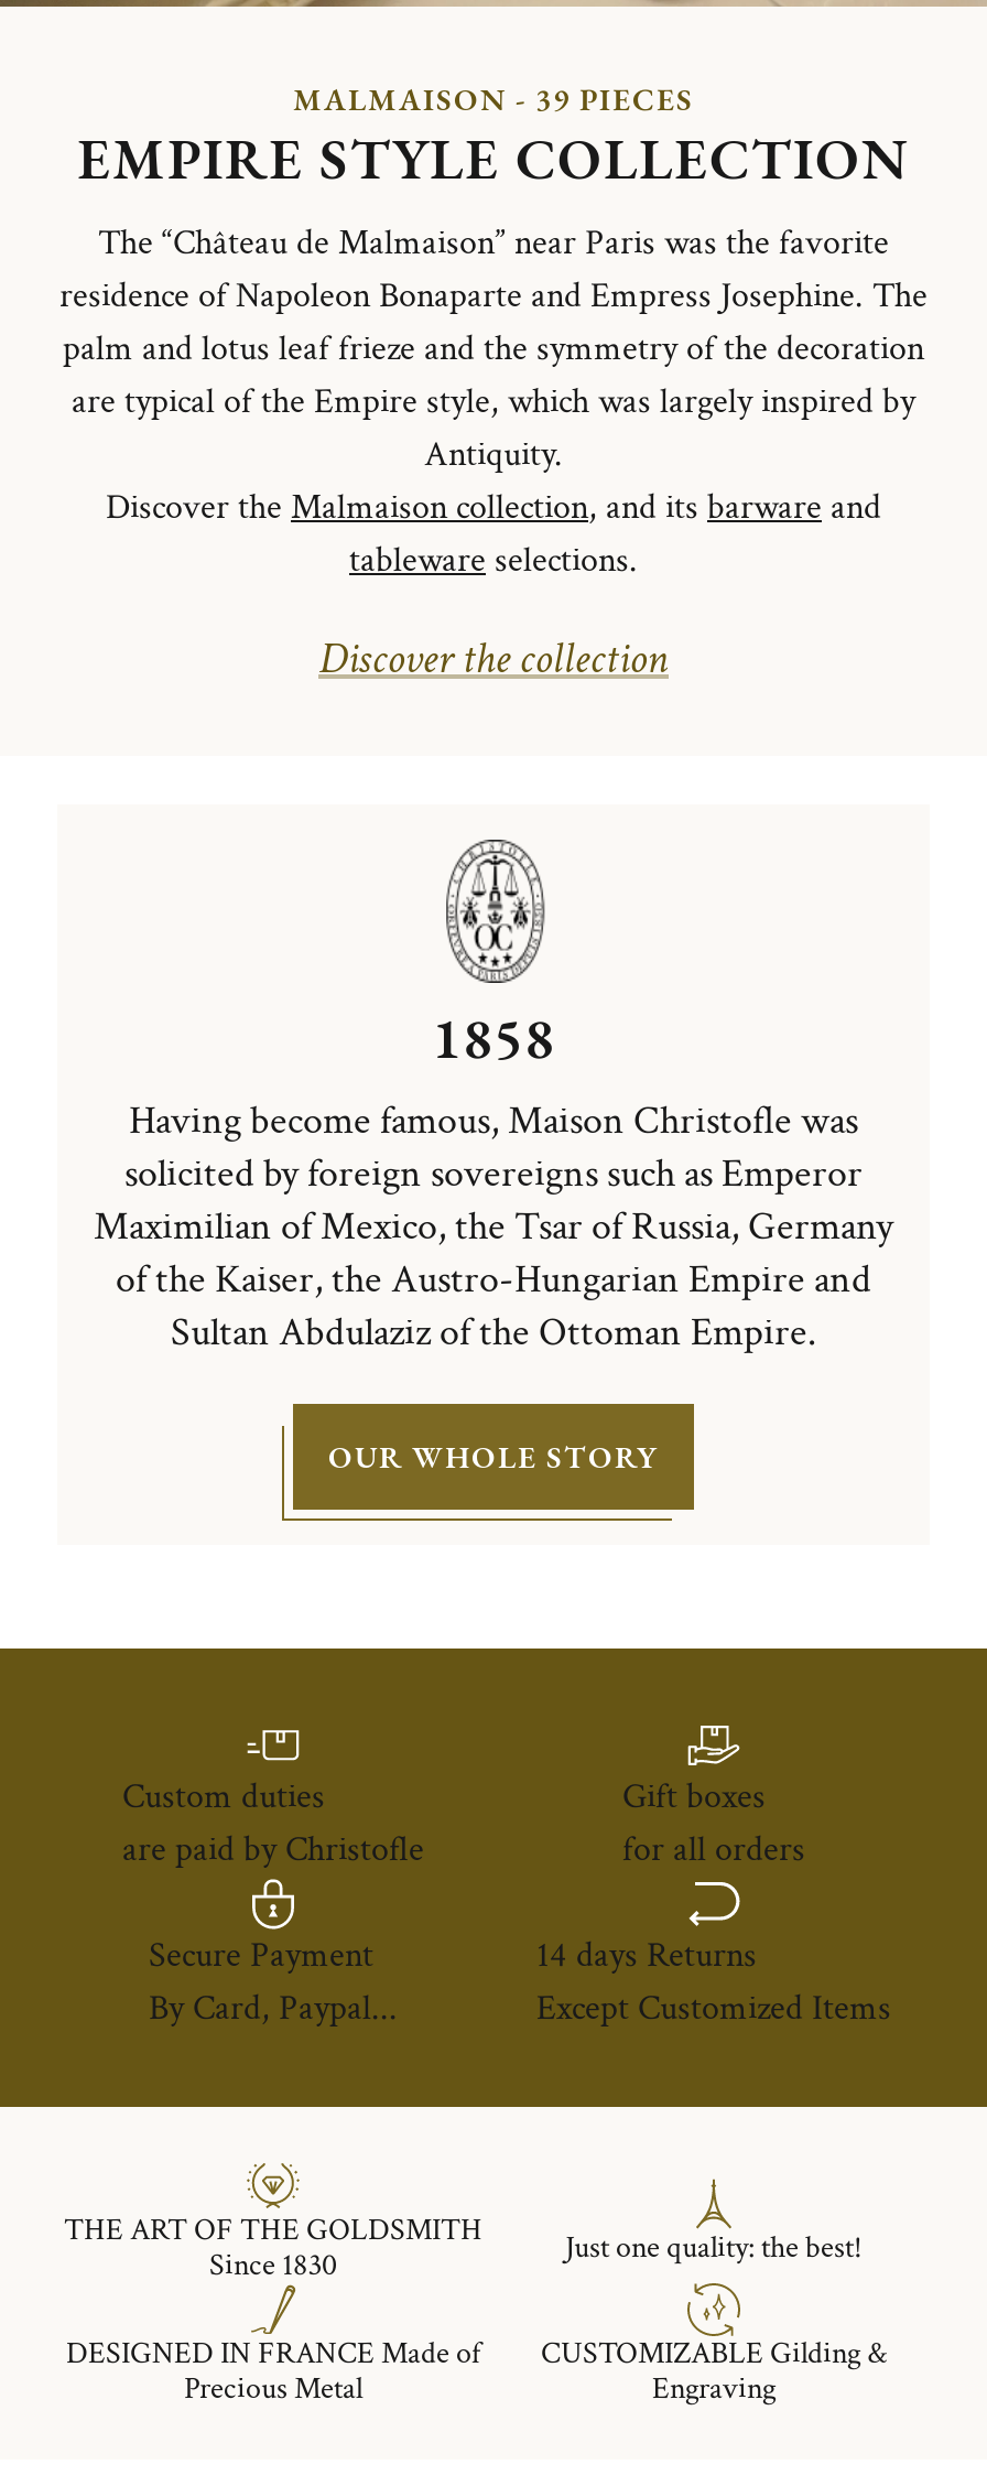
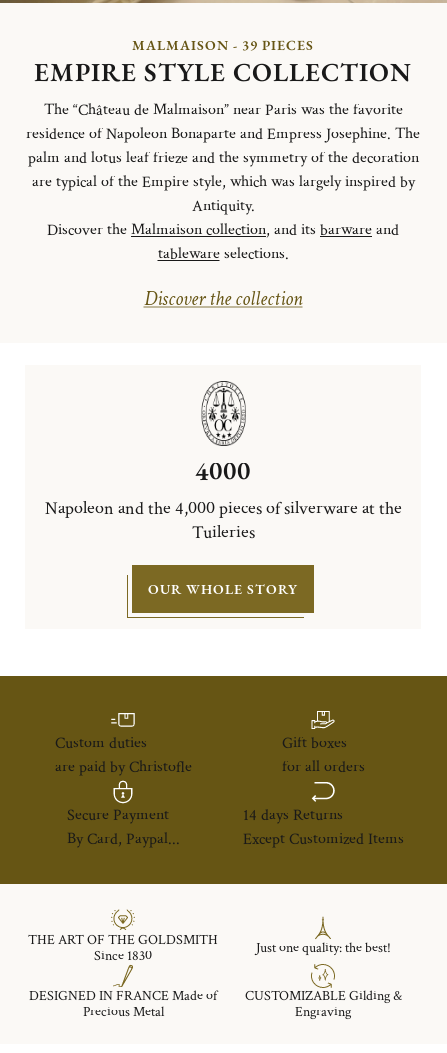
[94,999,893,1357] 1858 | Having become famous, Maison Christofle was | solicited by foreign sovereigns such as Emperor | Maximilian of Mexico, the Tsar of Russia, Germany | of the Kaiser, the Austro-Hungarian Empire and | Sultan Abdulaziz of the Ottoman Empire. -> [44,453,401,544] 4000 | Napoleon and the 4,000 pieces of silverware at the | Tuileries

